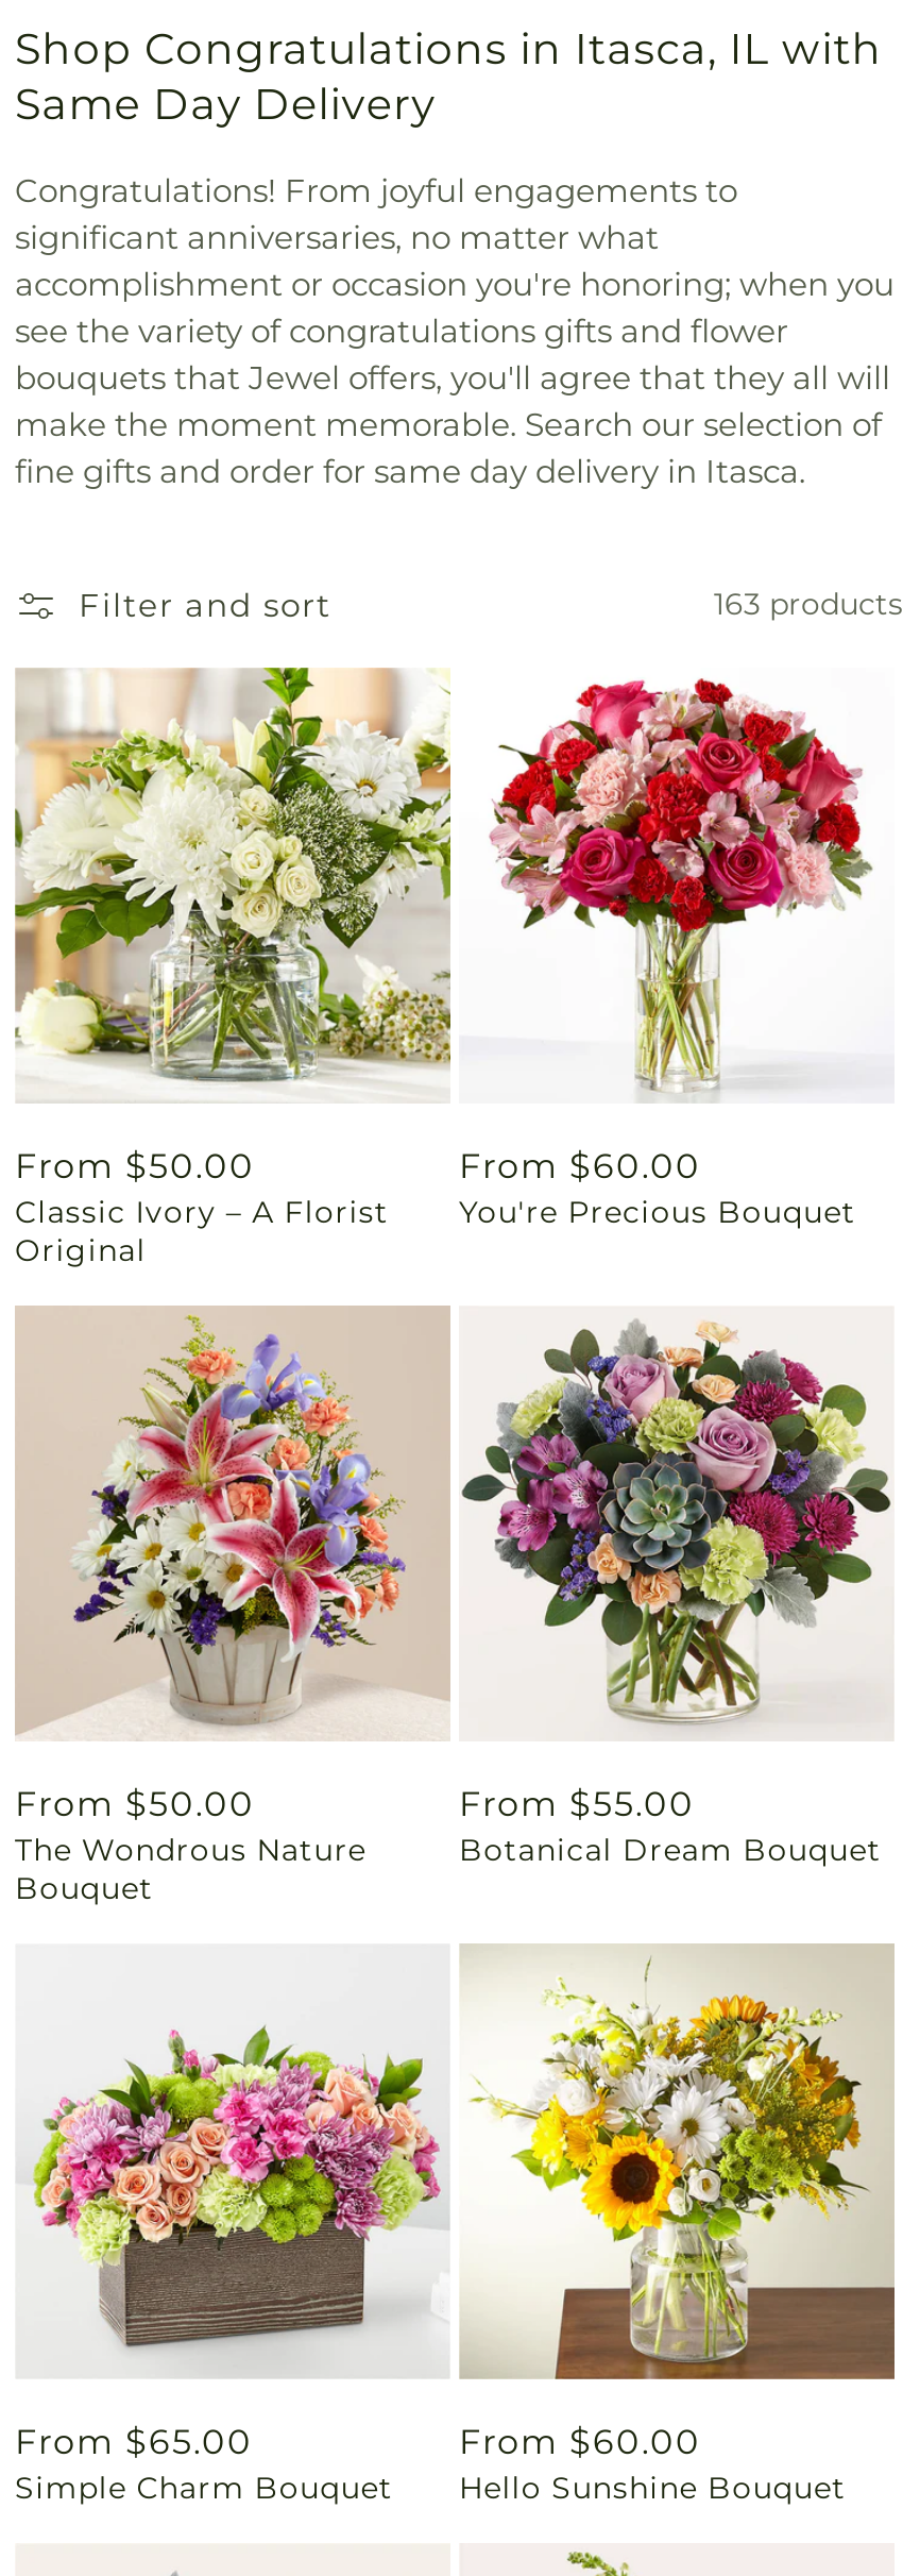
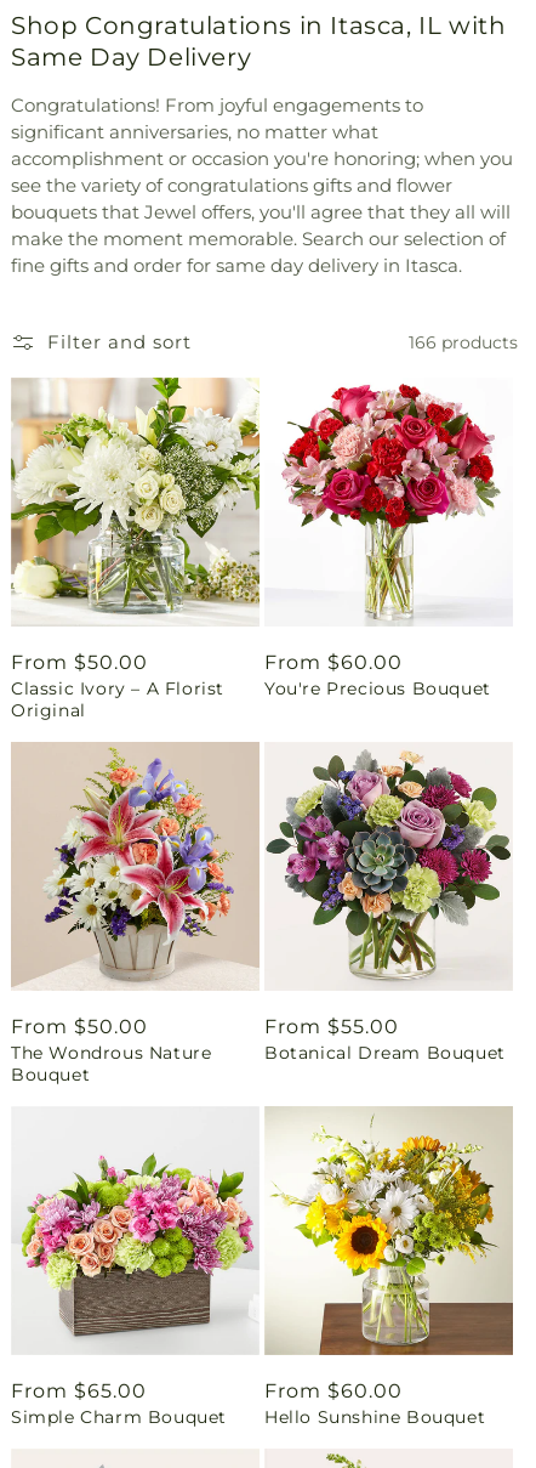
[714,585,903,623] 163 products -> [409,331,518,353] 166 products

